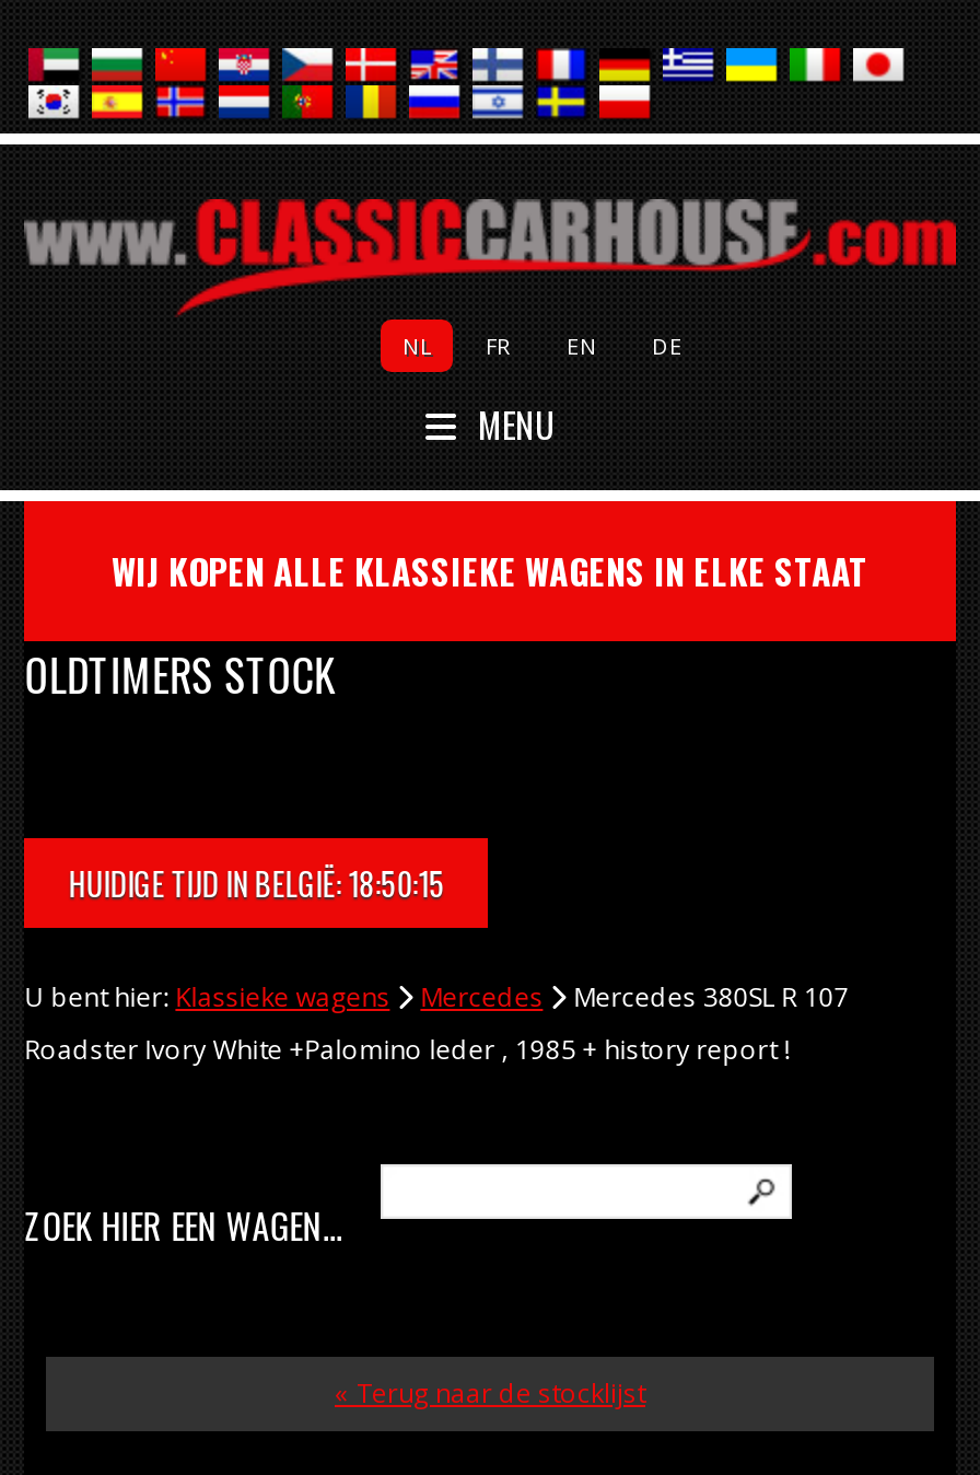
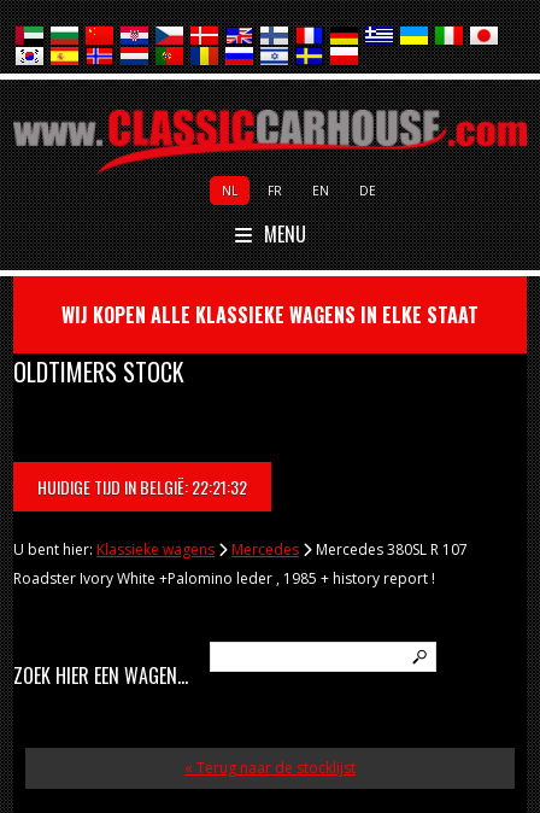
[68,860,444,906] HUIDIGE TIJD IN BELGIË: 18:50:15 -> [38,474,247,499] HUIDIGE TIJD IN BELGIË: 22:21:32

